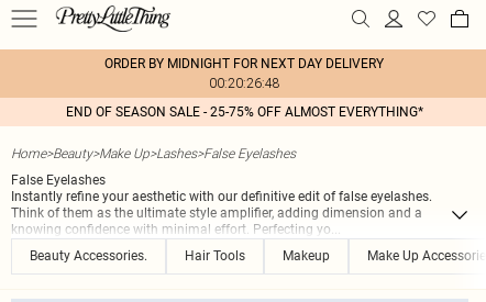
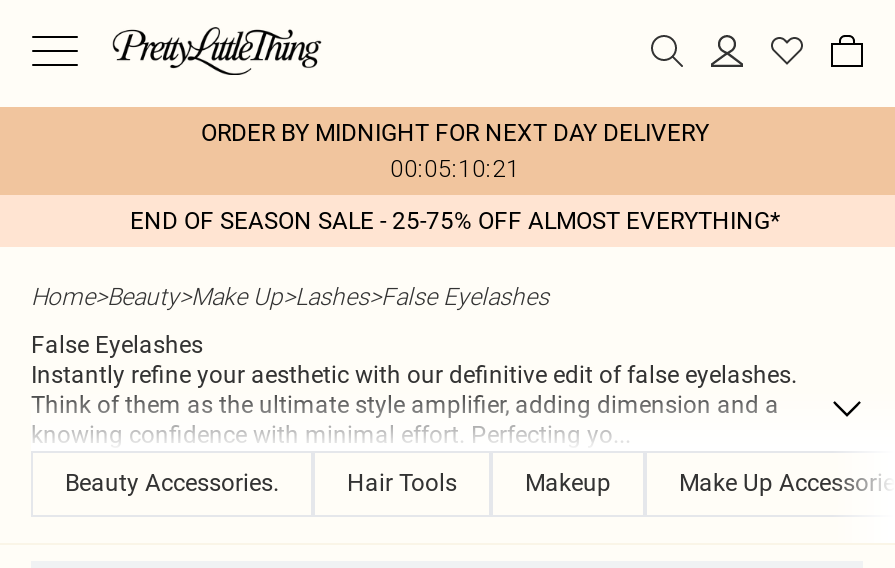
[208,75,280,91] 00:20:26:48 -> [390,153,520,183] 00:05:10:21

